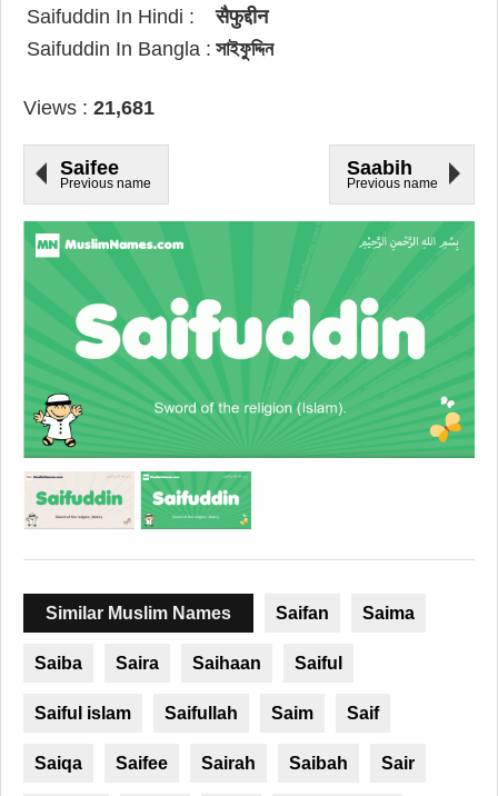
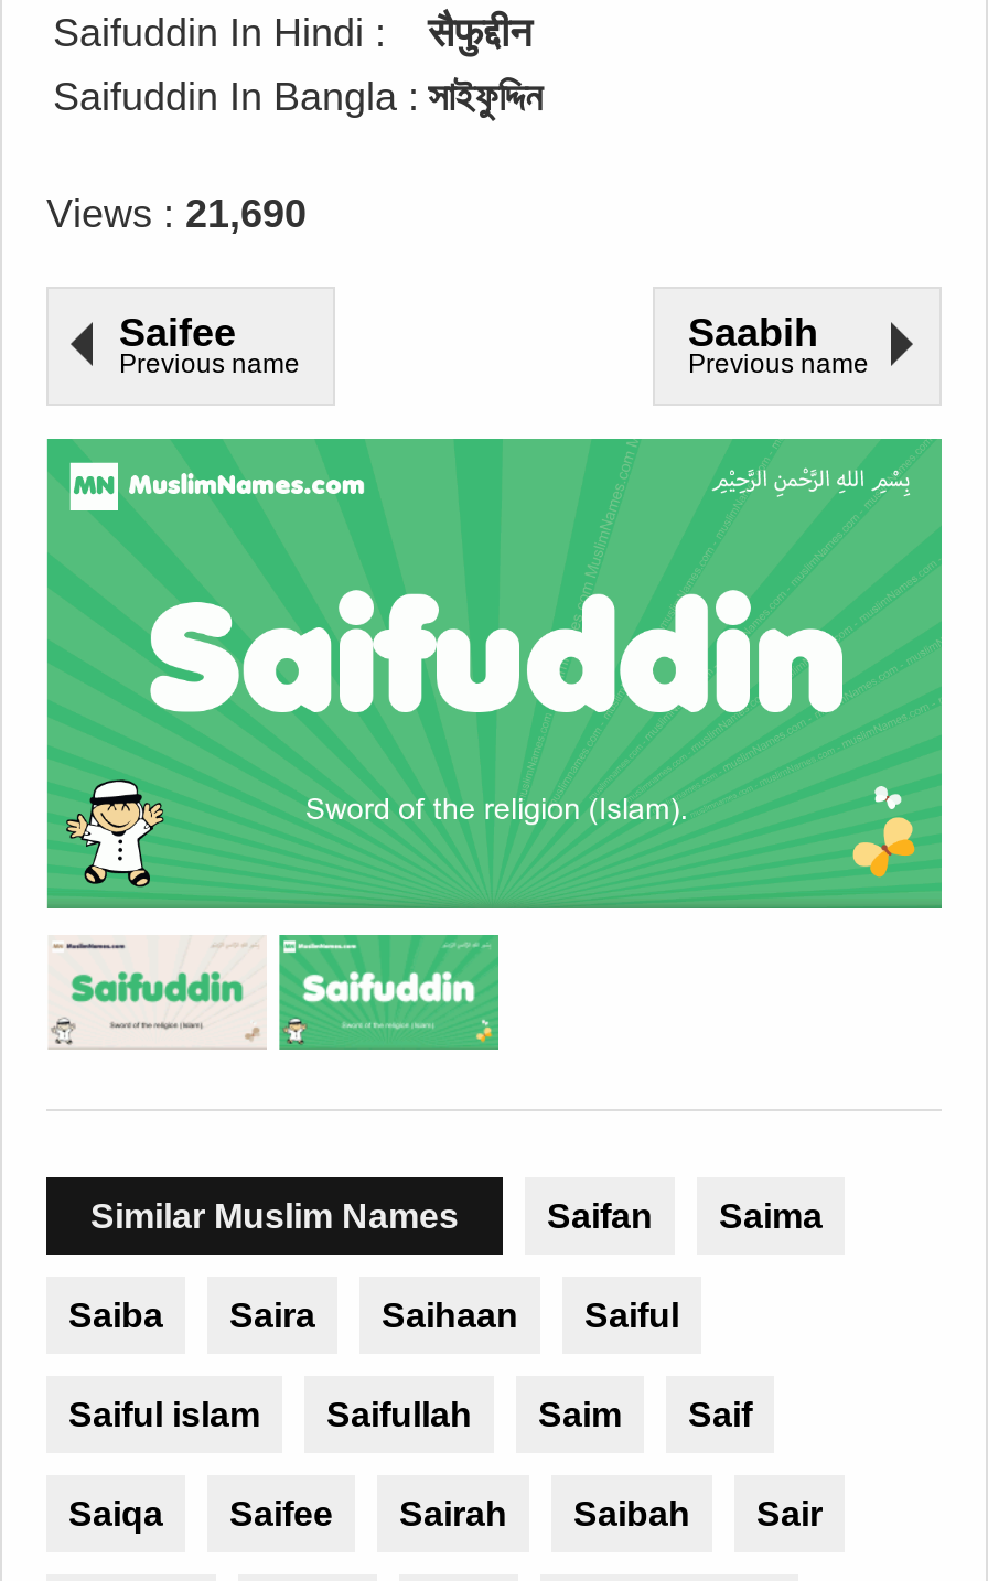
[23,97,155,119] Views : 21,681 -> [46,192,307,236] Views : 21,690

